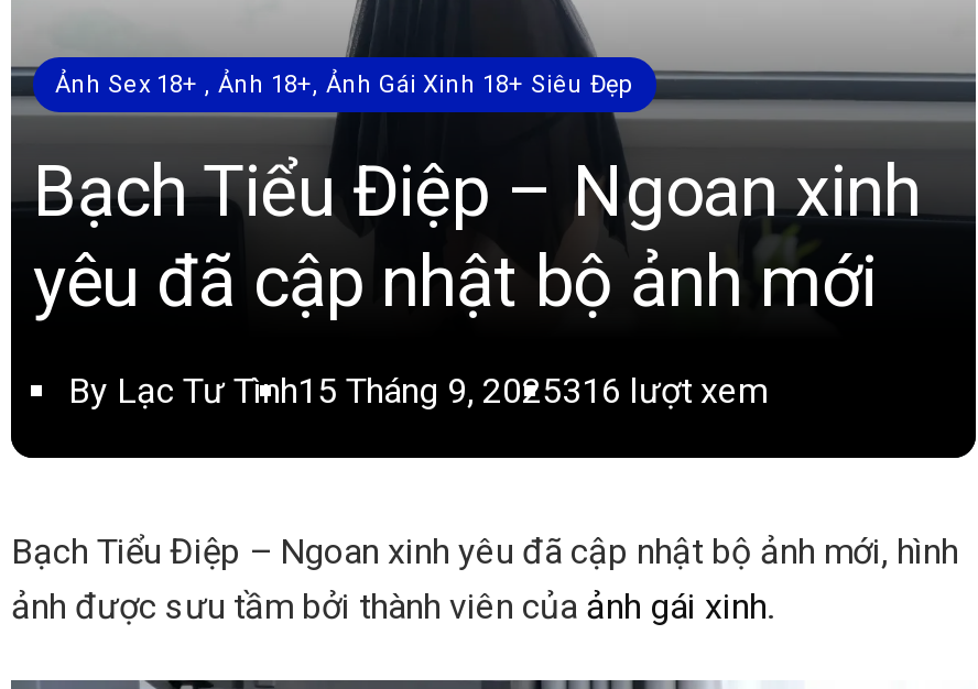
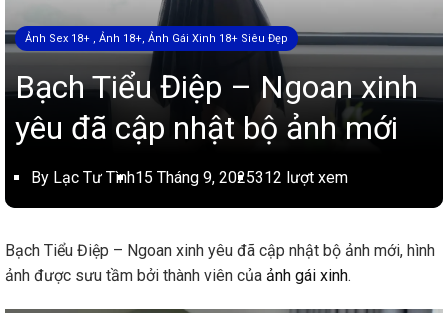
[68,371,767,413] By Lạc Tư Tình15 Tháng 9, 2025316 lượt xem -> [31,168,348,187] By Lạc Tư Tình15 Tháng 9, 2025312 lượt xem

